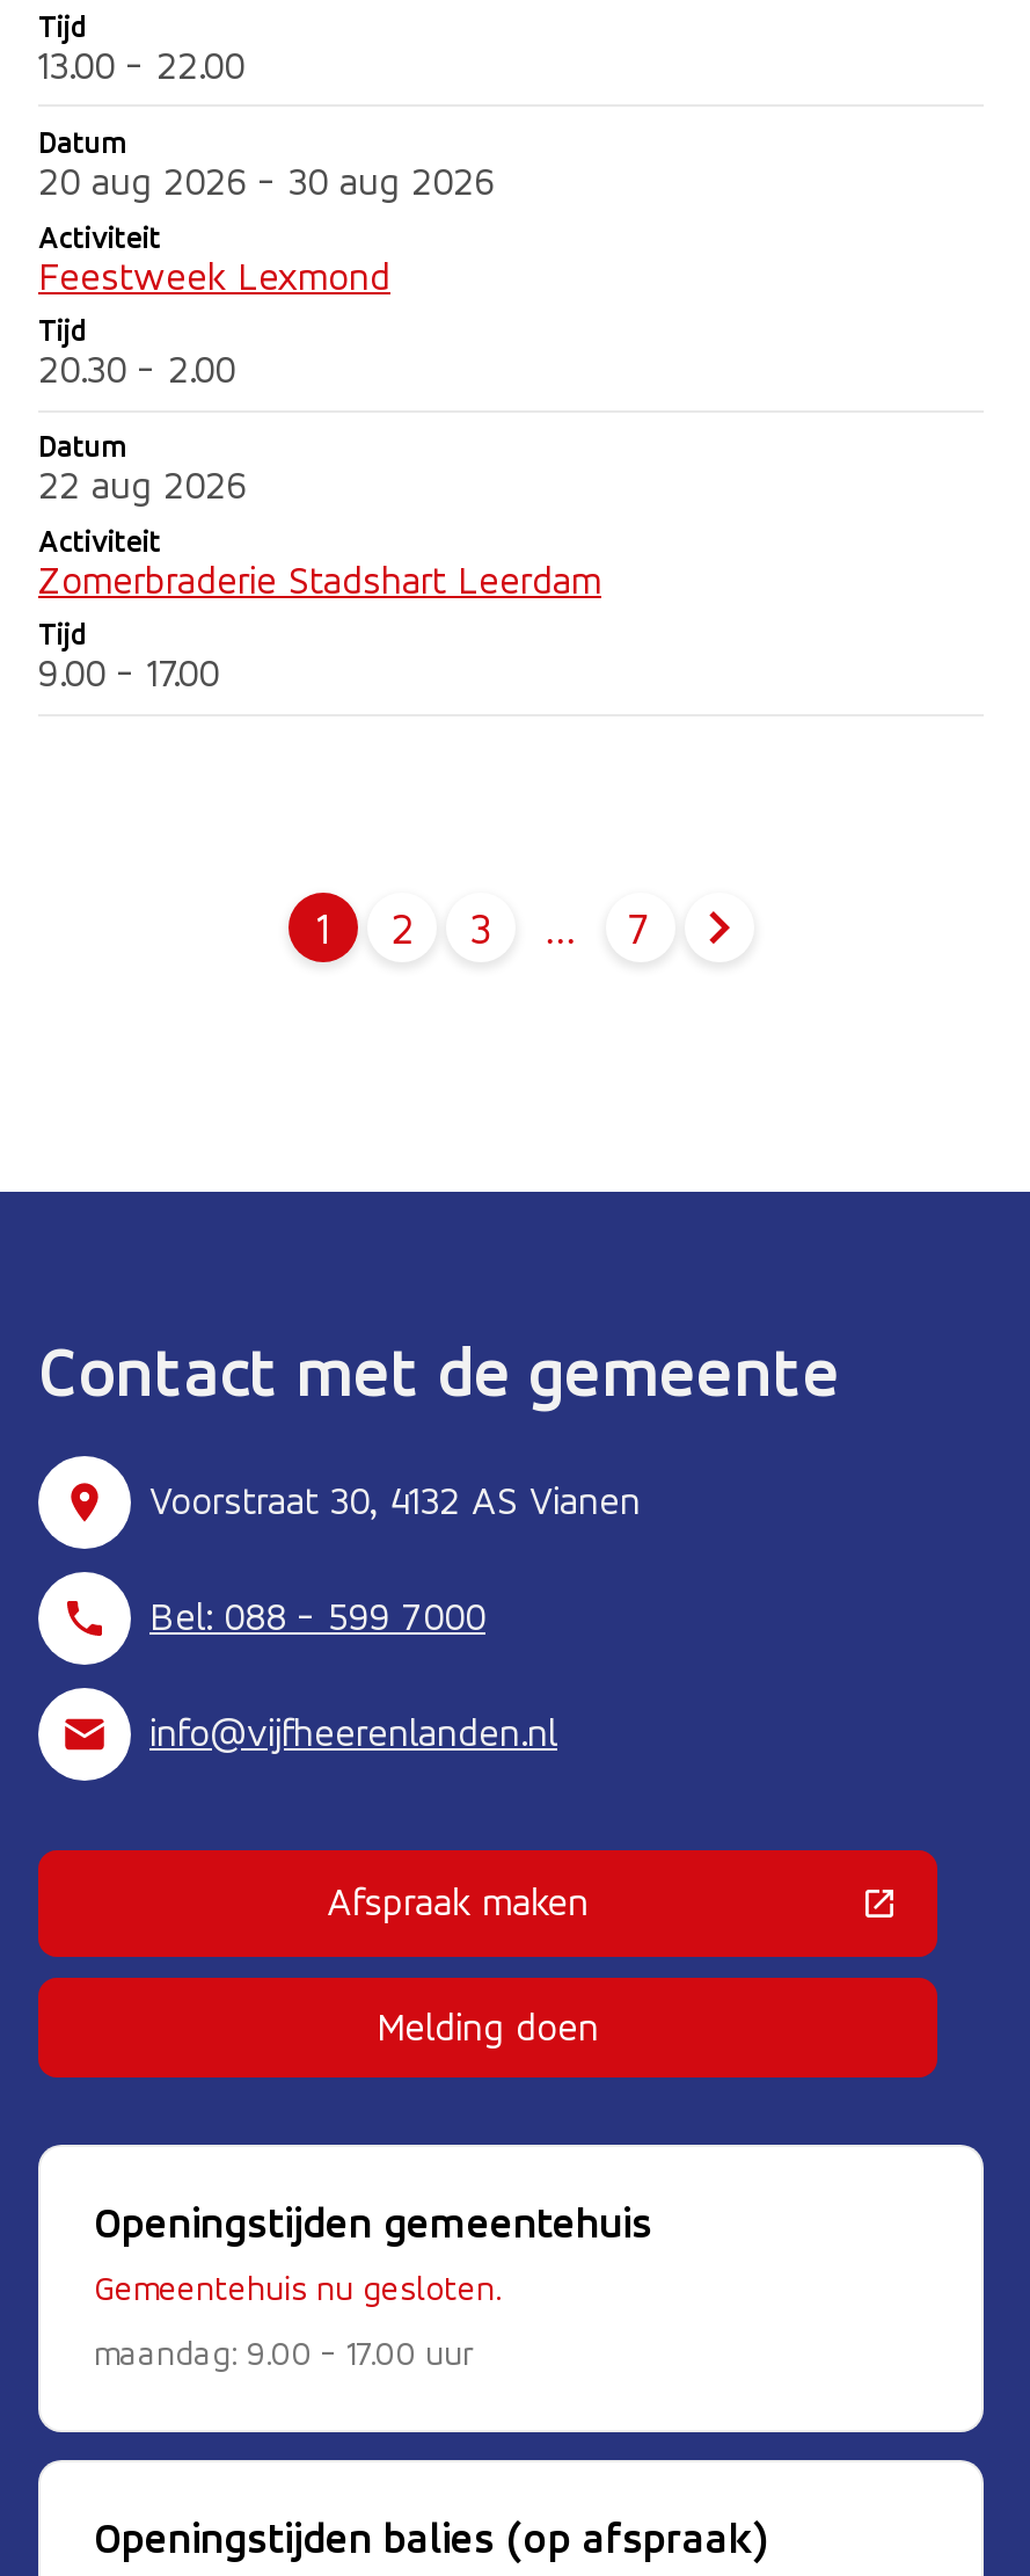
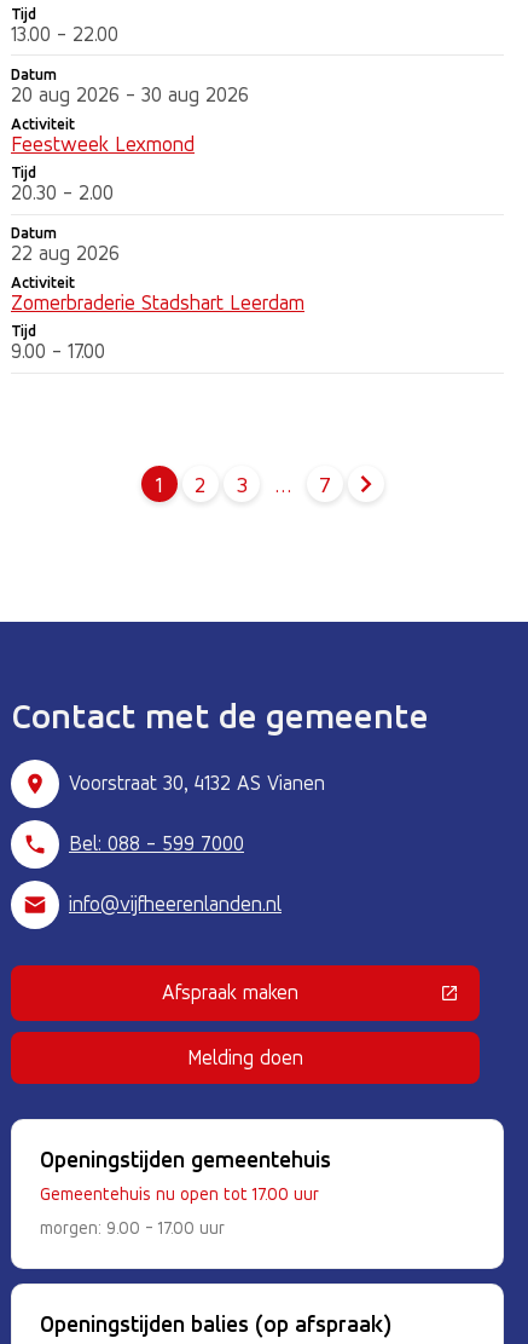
[94,2269,502,2310] Gemeentehuis nu gesloten. -> [40,1184,319,1205] Gemeentehuis nu open tot 17.00 uur
[94,2333,474,2375] maandag: 9.00 - 17.00 uur -> [40,1217,225,1239] morgen: 9.00 - 17.00 uur

